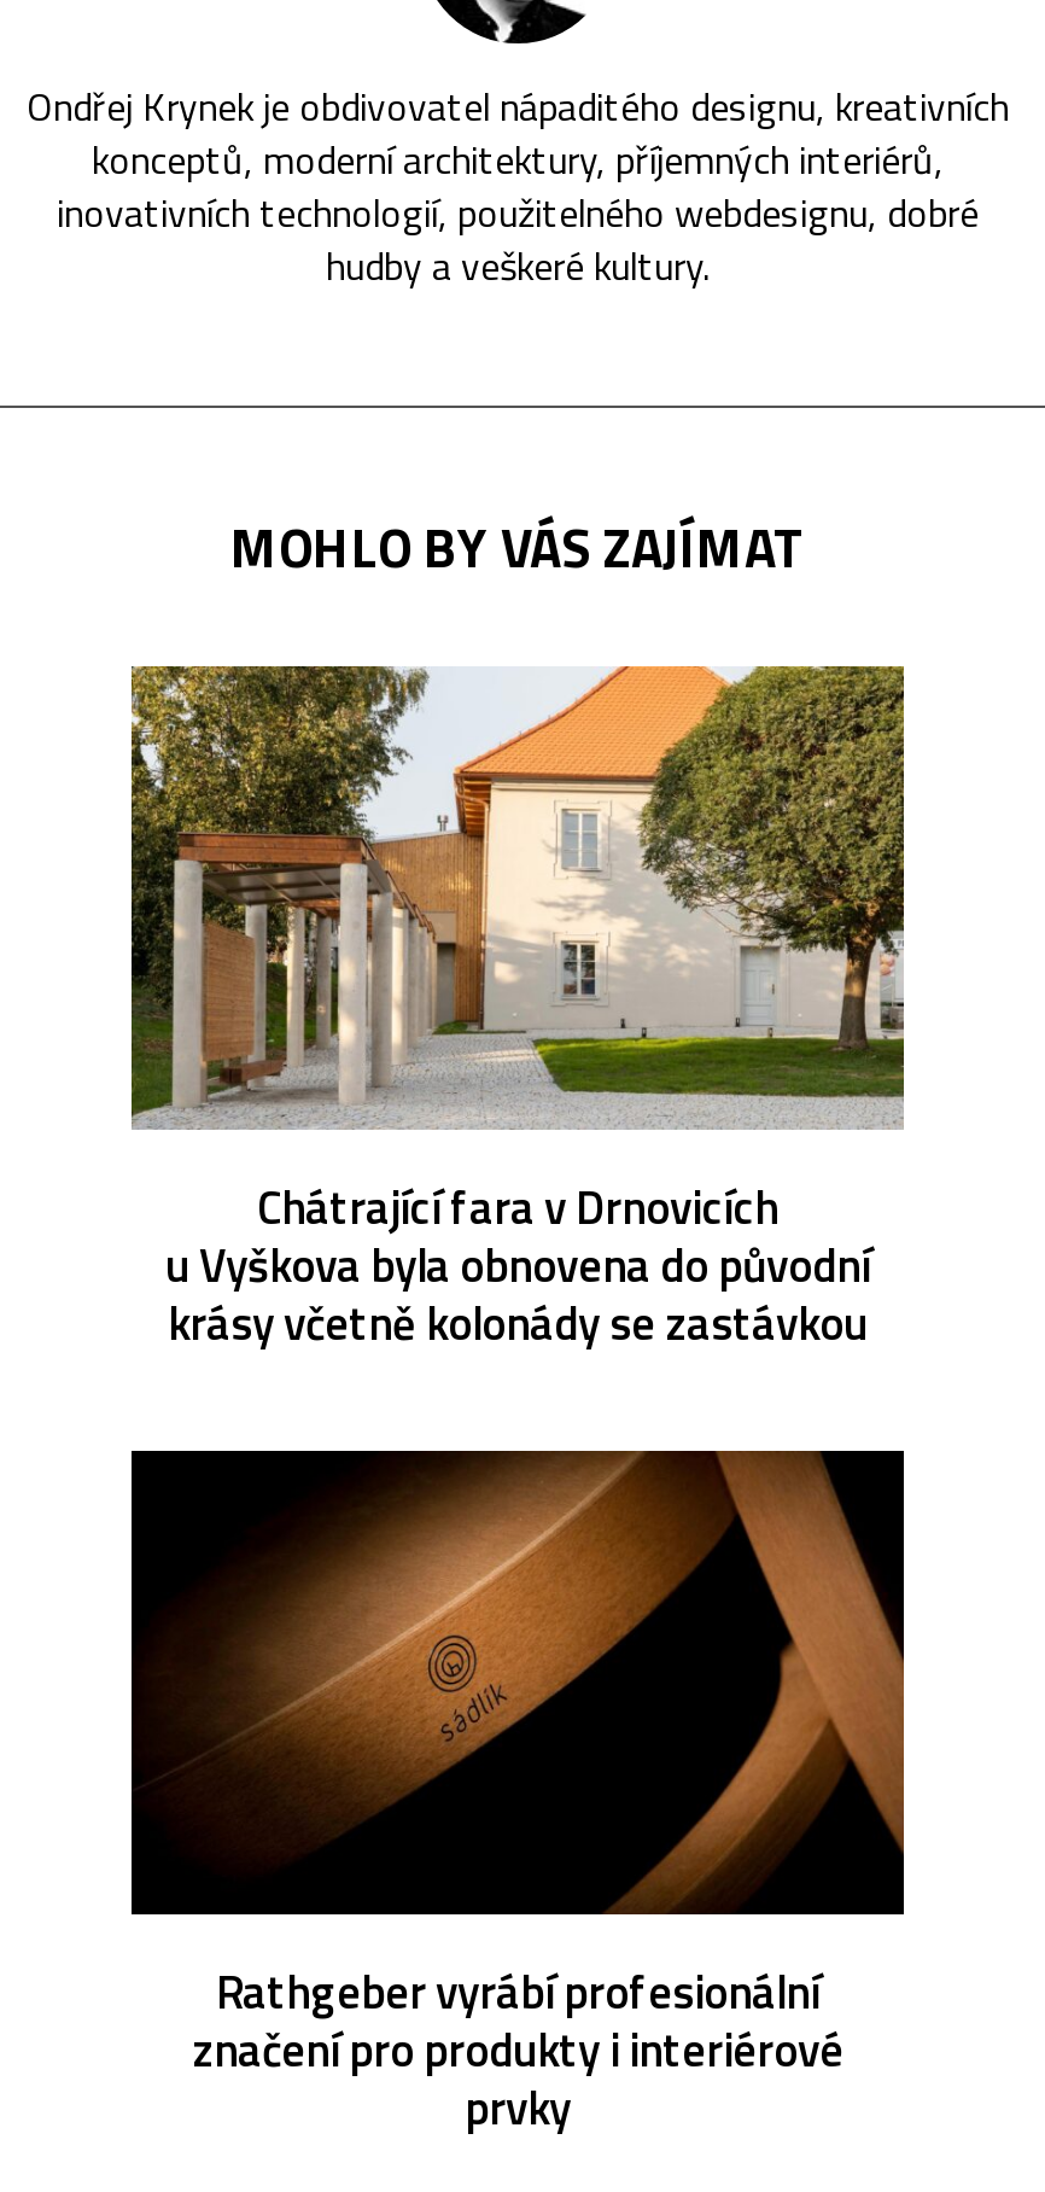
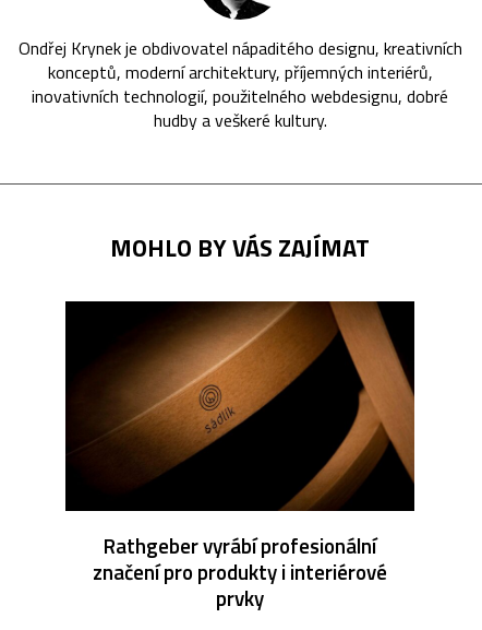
[129,664,906,1357] [image] | Chátrající fara v Drnovicích | u Vyškova byla obnovena do původní | krásy včetně kolonády se zastávkou -> none

